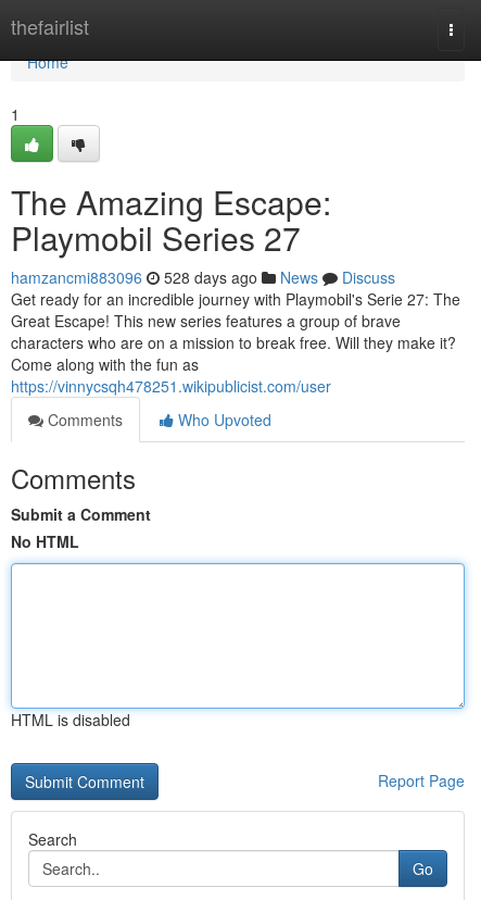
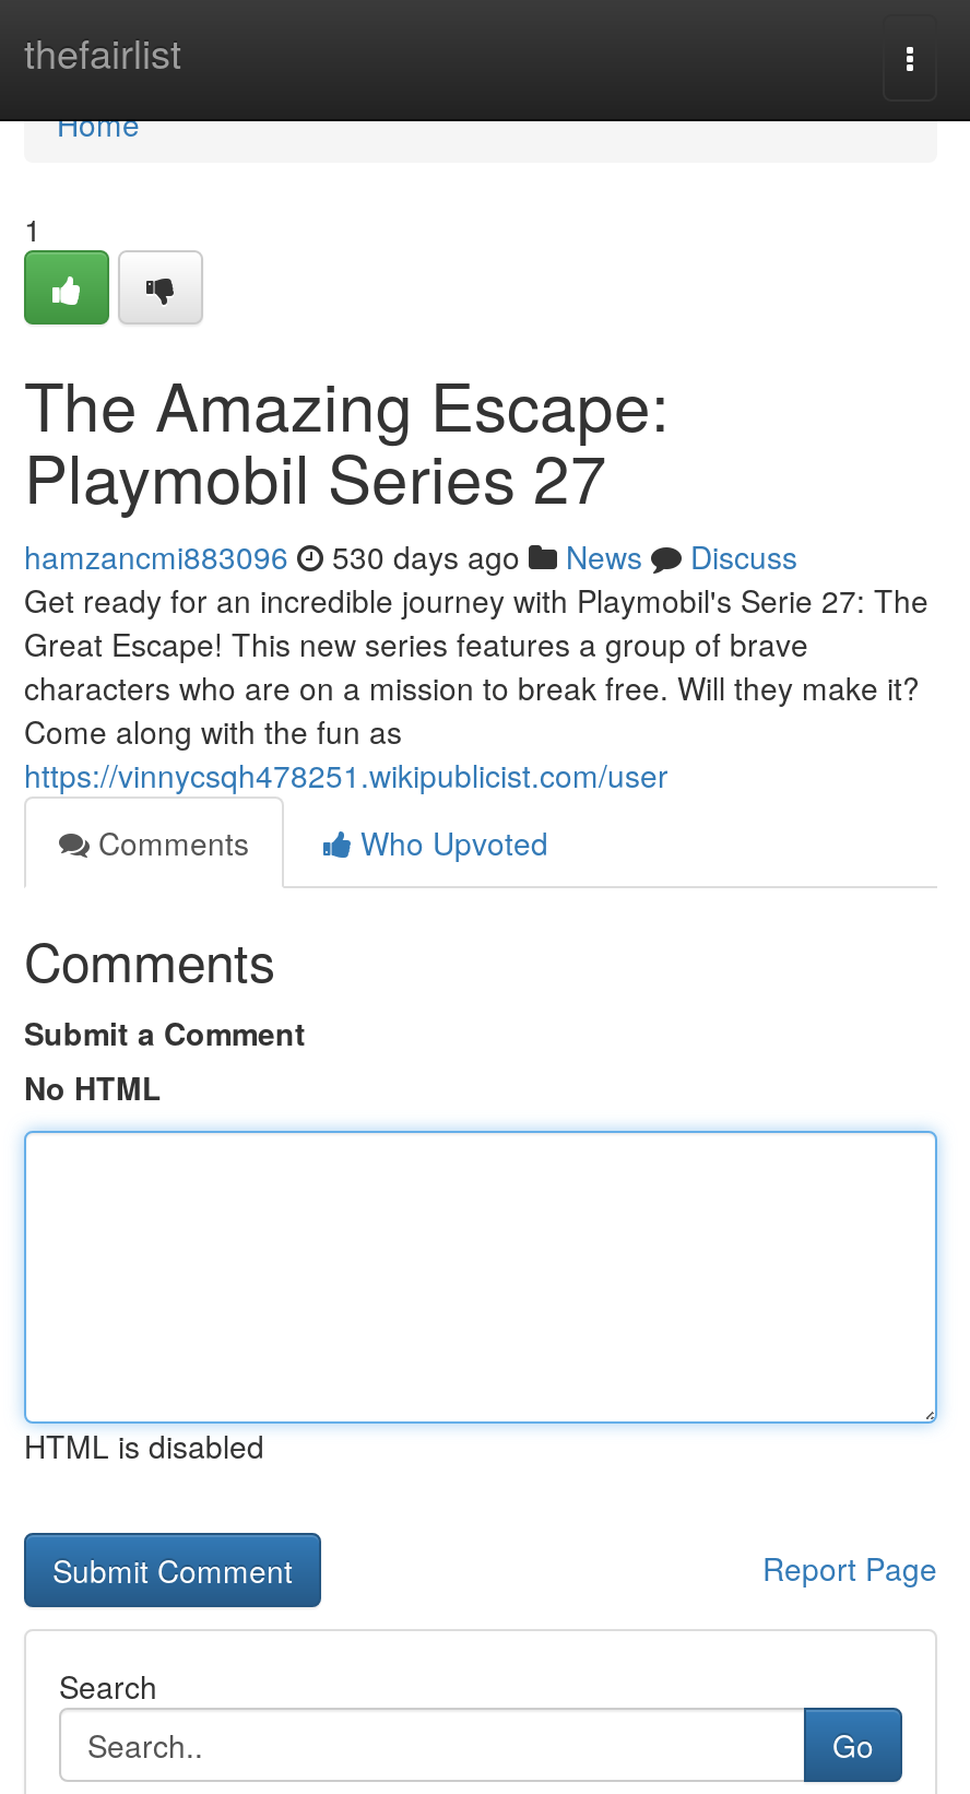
[11,266,395,288] hamzancmi883096 528 days ago News Discuss -> [24,534,797,578] hamzancmi883096 530 days ago News Discuss

